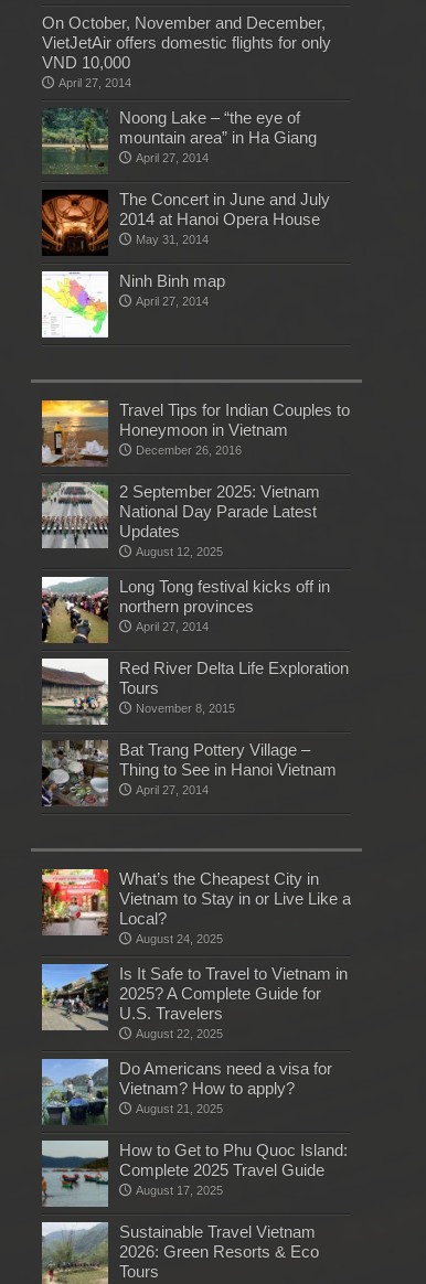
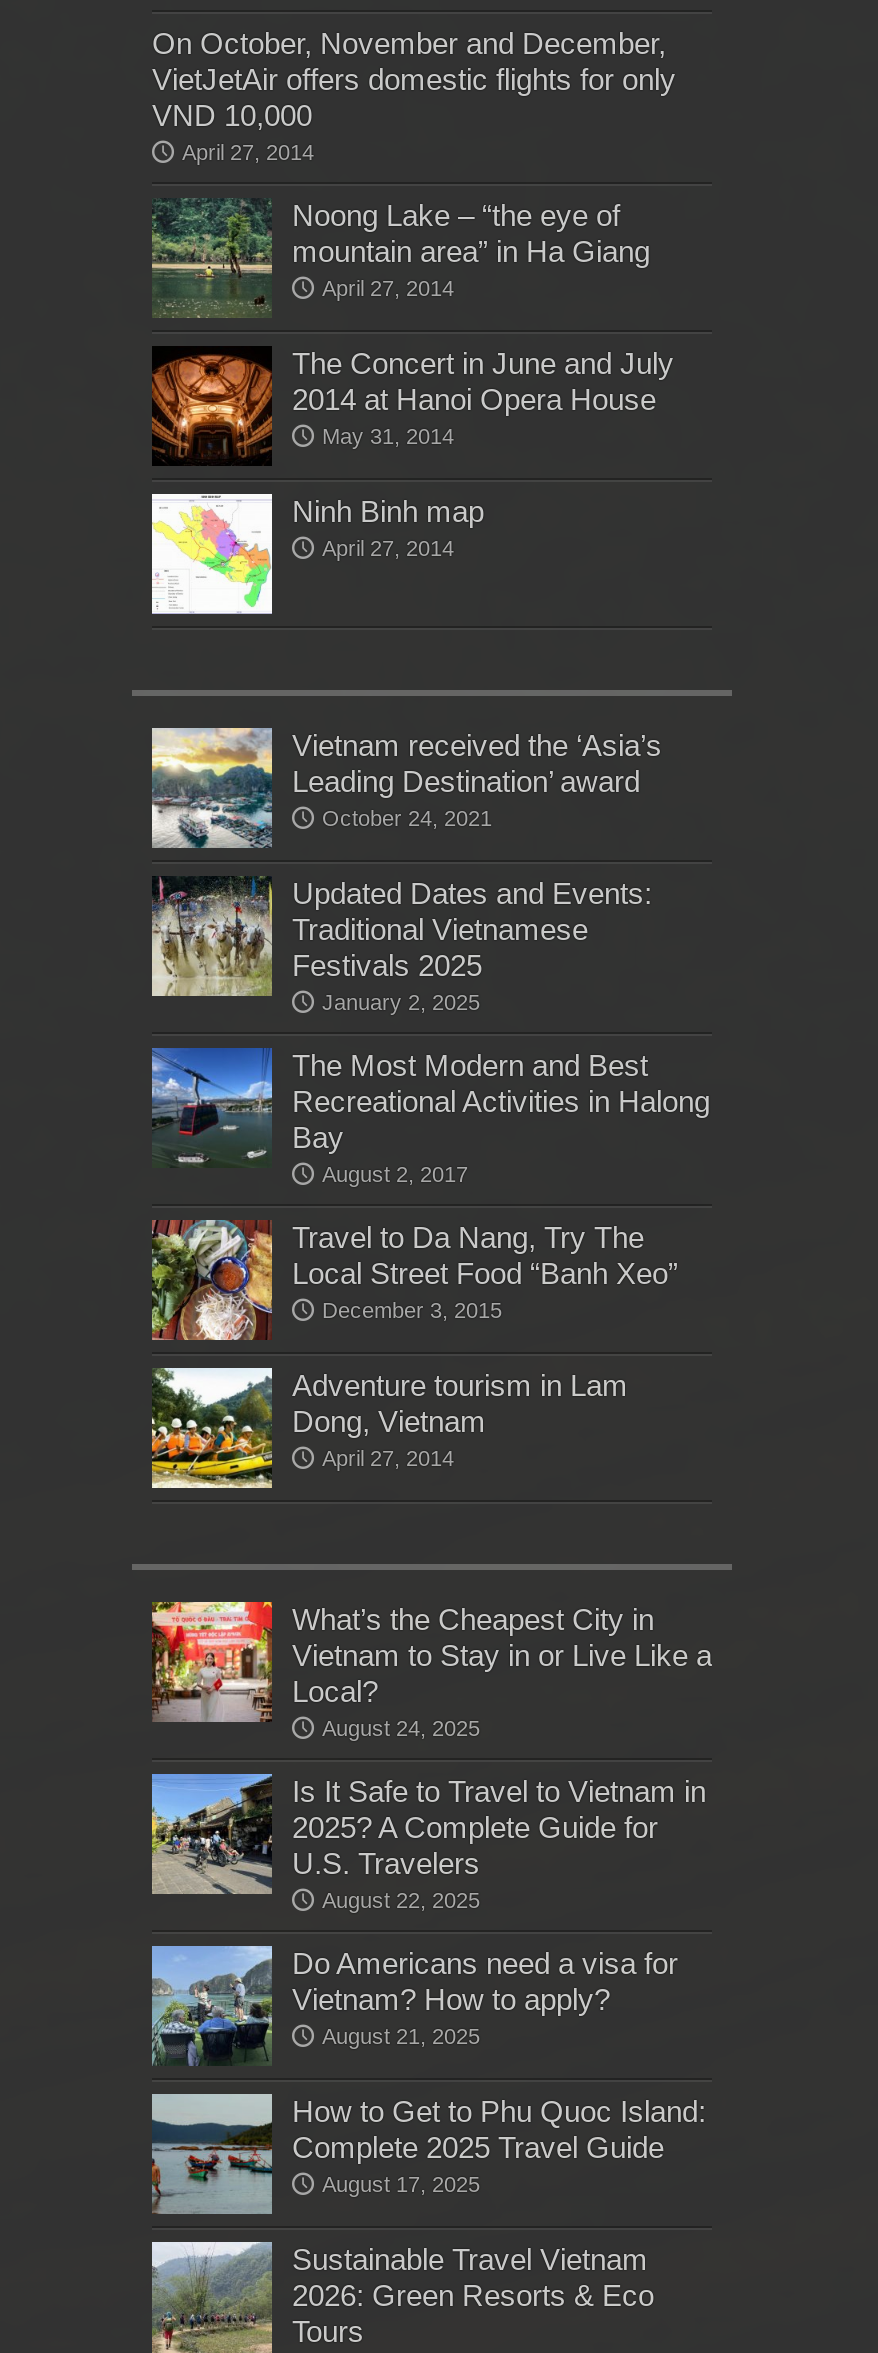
[41,399,350,467] [image] | Travel Tips for Indian Couples to | Honeymoon in Vietnam | December 26, 2016 -> [150,725,662,849] [image] | Vietnam received the ‘Asia’s | Leading Destination’ award | October 24, 2021
[42,482,320,558] [image] | 2 September 2025: Vietnam | National Day Parade Latest | Updates | August 12, 2025 -> [152,875,652,1013] [image] | Updated Dates and Events: | Traditional Vietnamese | Festivals 2025 | January 2, 2025
[41,576,330,644] [image] | Long Tong festival kicks off in | northern provinces | April 27, 2014 -> [150,1047,710,1185] [image] | The Most Modern and Best | Recreational Activities in Halong | Bay | August 2, 2017
[41,657,349,726] [image] | Red River Delta Life Exploration | Tours | November 8, 2015 -> [152,1219,678,1341] [image] | Travel to Da Nang, Try The | Local Street Food “Banh Xeo” | December 3, 2015
[41,740,337,807] [image] | Bat Trang Pottery Village – | Thing to See in Hanoi Vietnam -> [150,1365,628,1491] [image] | Adventure tourism in Lam | Dong, Vietnam

